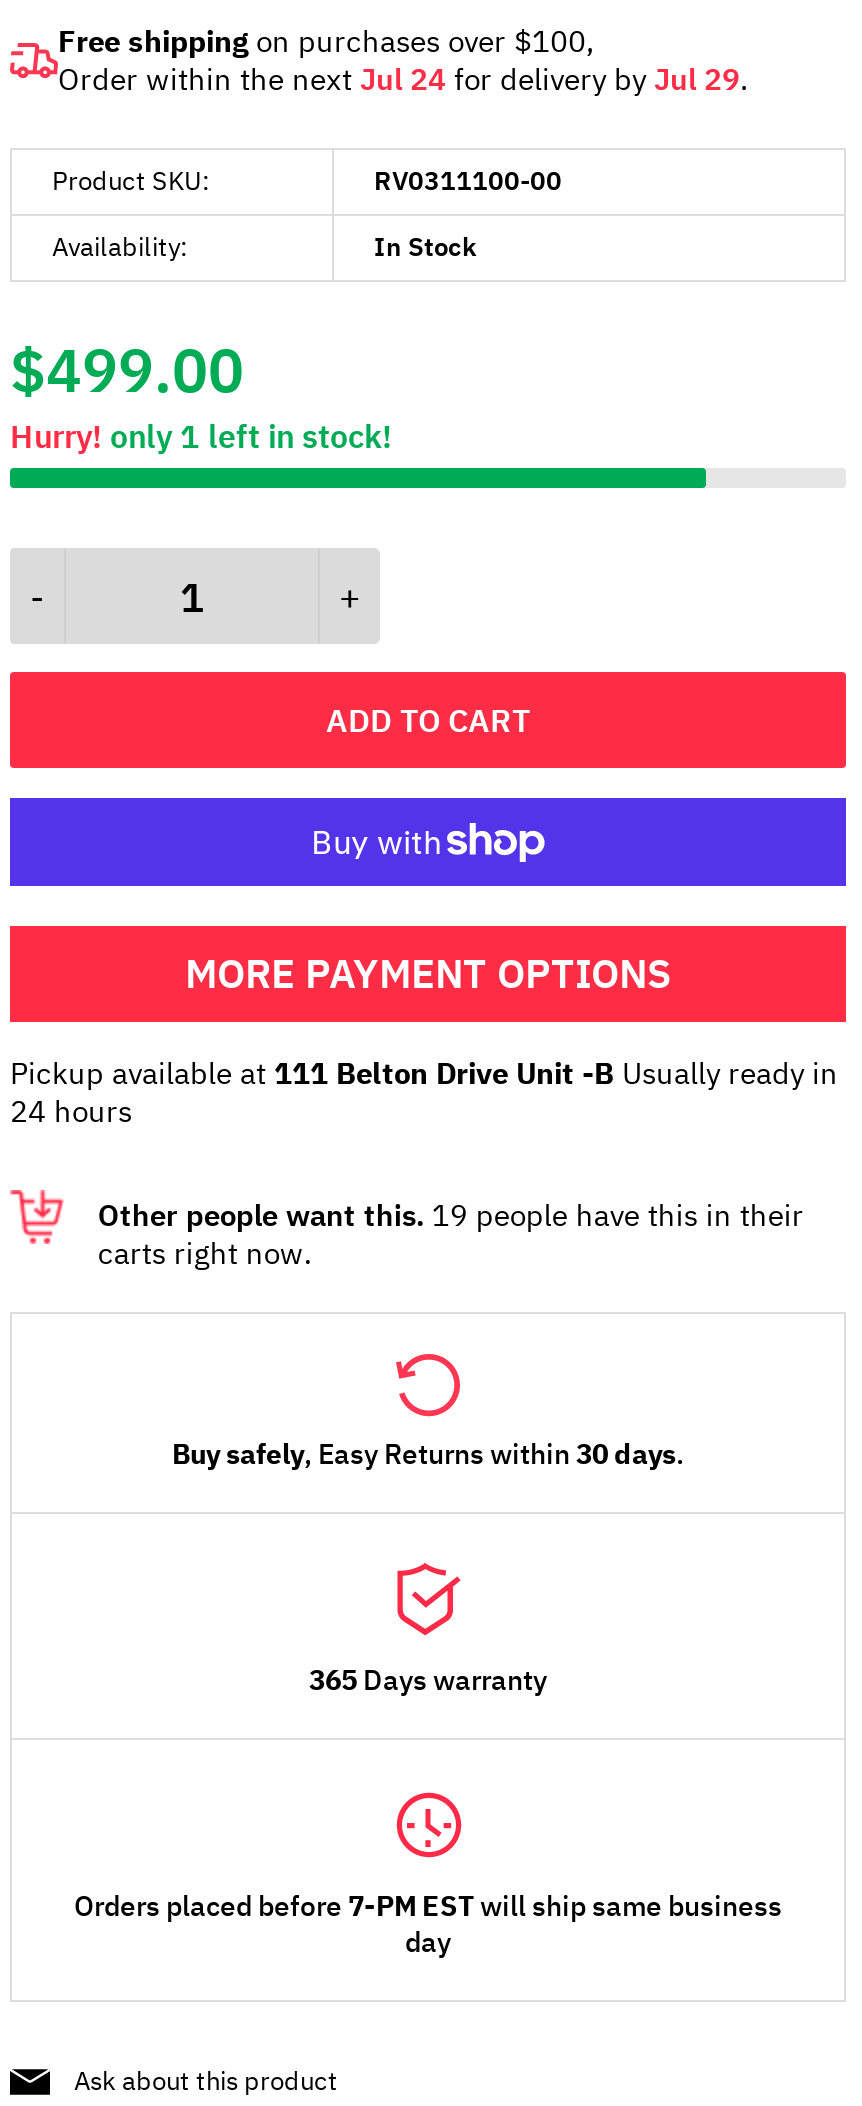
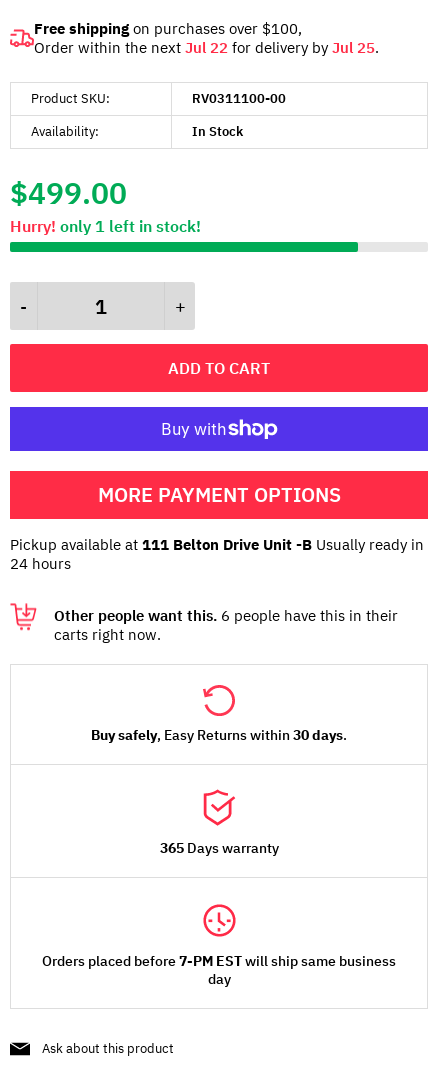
[58,60,748,98] Order within the next Jul 24 for delivery by Jul 29. -> [34,38,379,57] Order within the next Jul 22 for delivery by Jul 25.
[98,1196,804,1234] Other people want this. 19 people have this in their -> [54,606,398,625] Other people want this. 6 people have this in their

